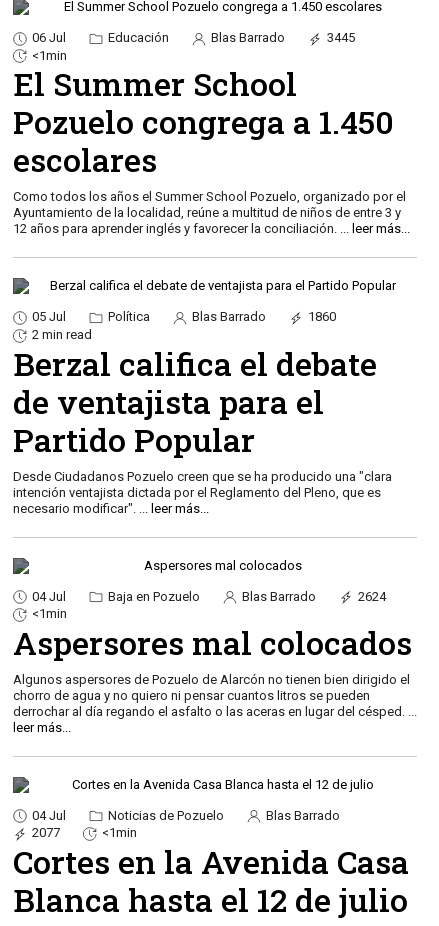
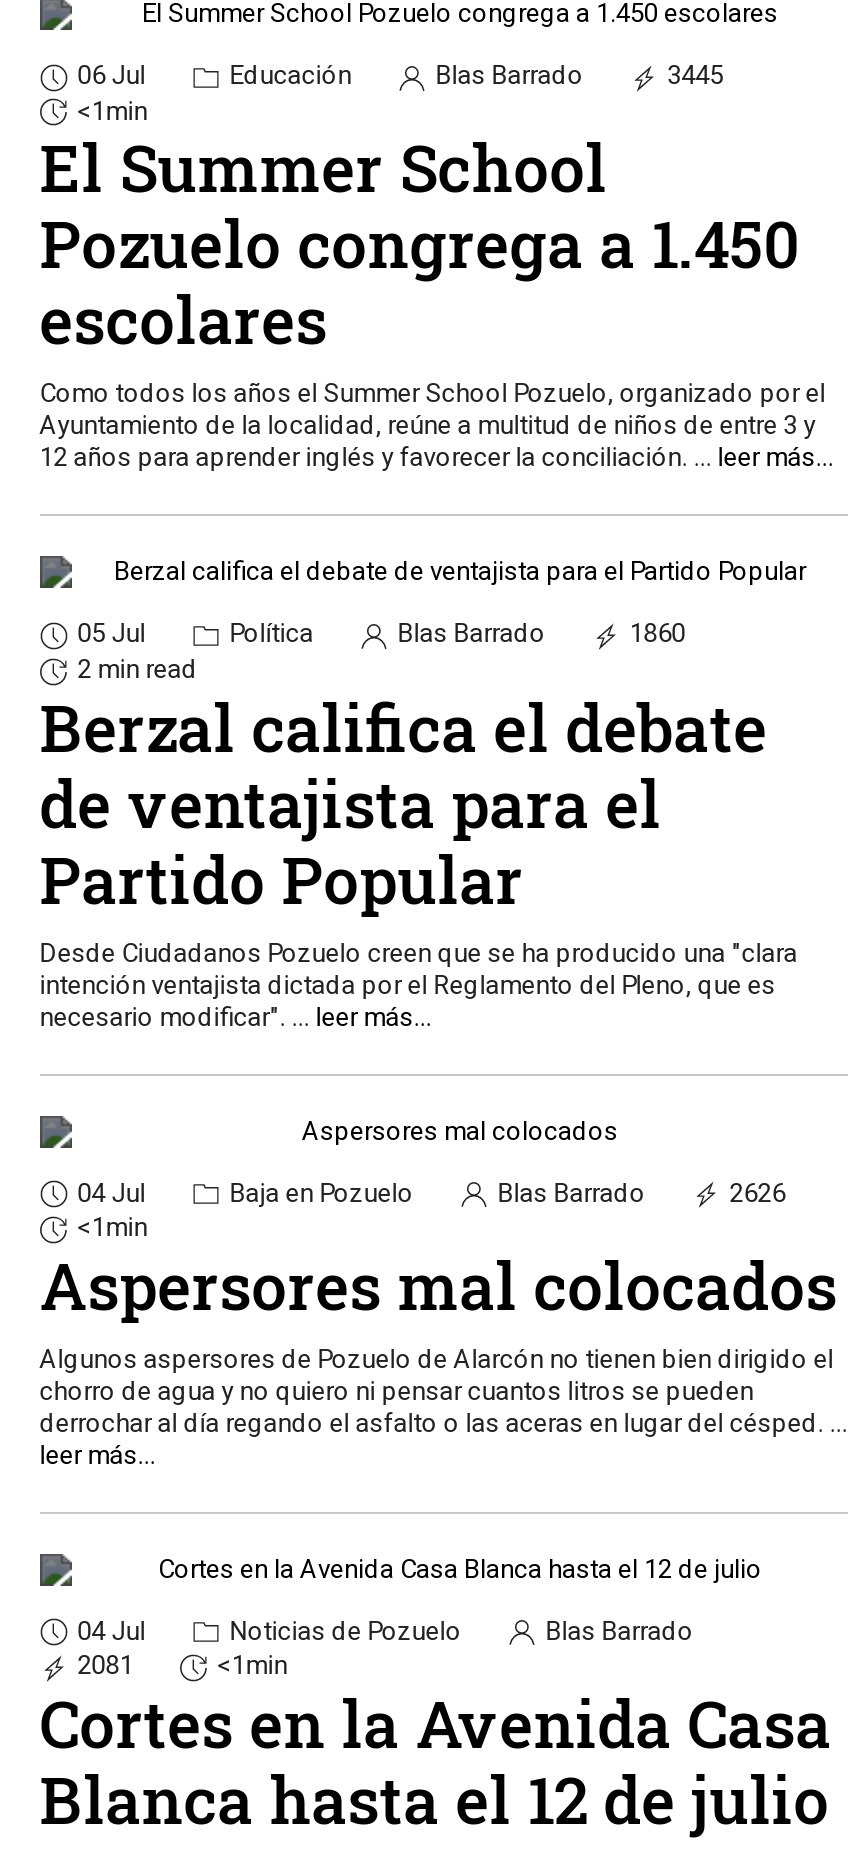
[355,588,386,603] 2624 -> [723,1177,785,1207] 2626
[29,825,60,840] 2077 -> [71,1651,133,1681] 2081

